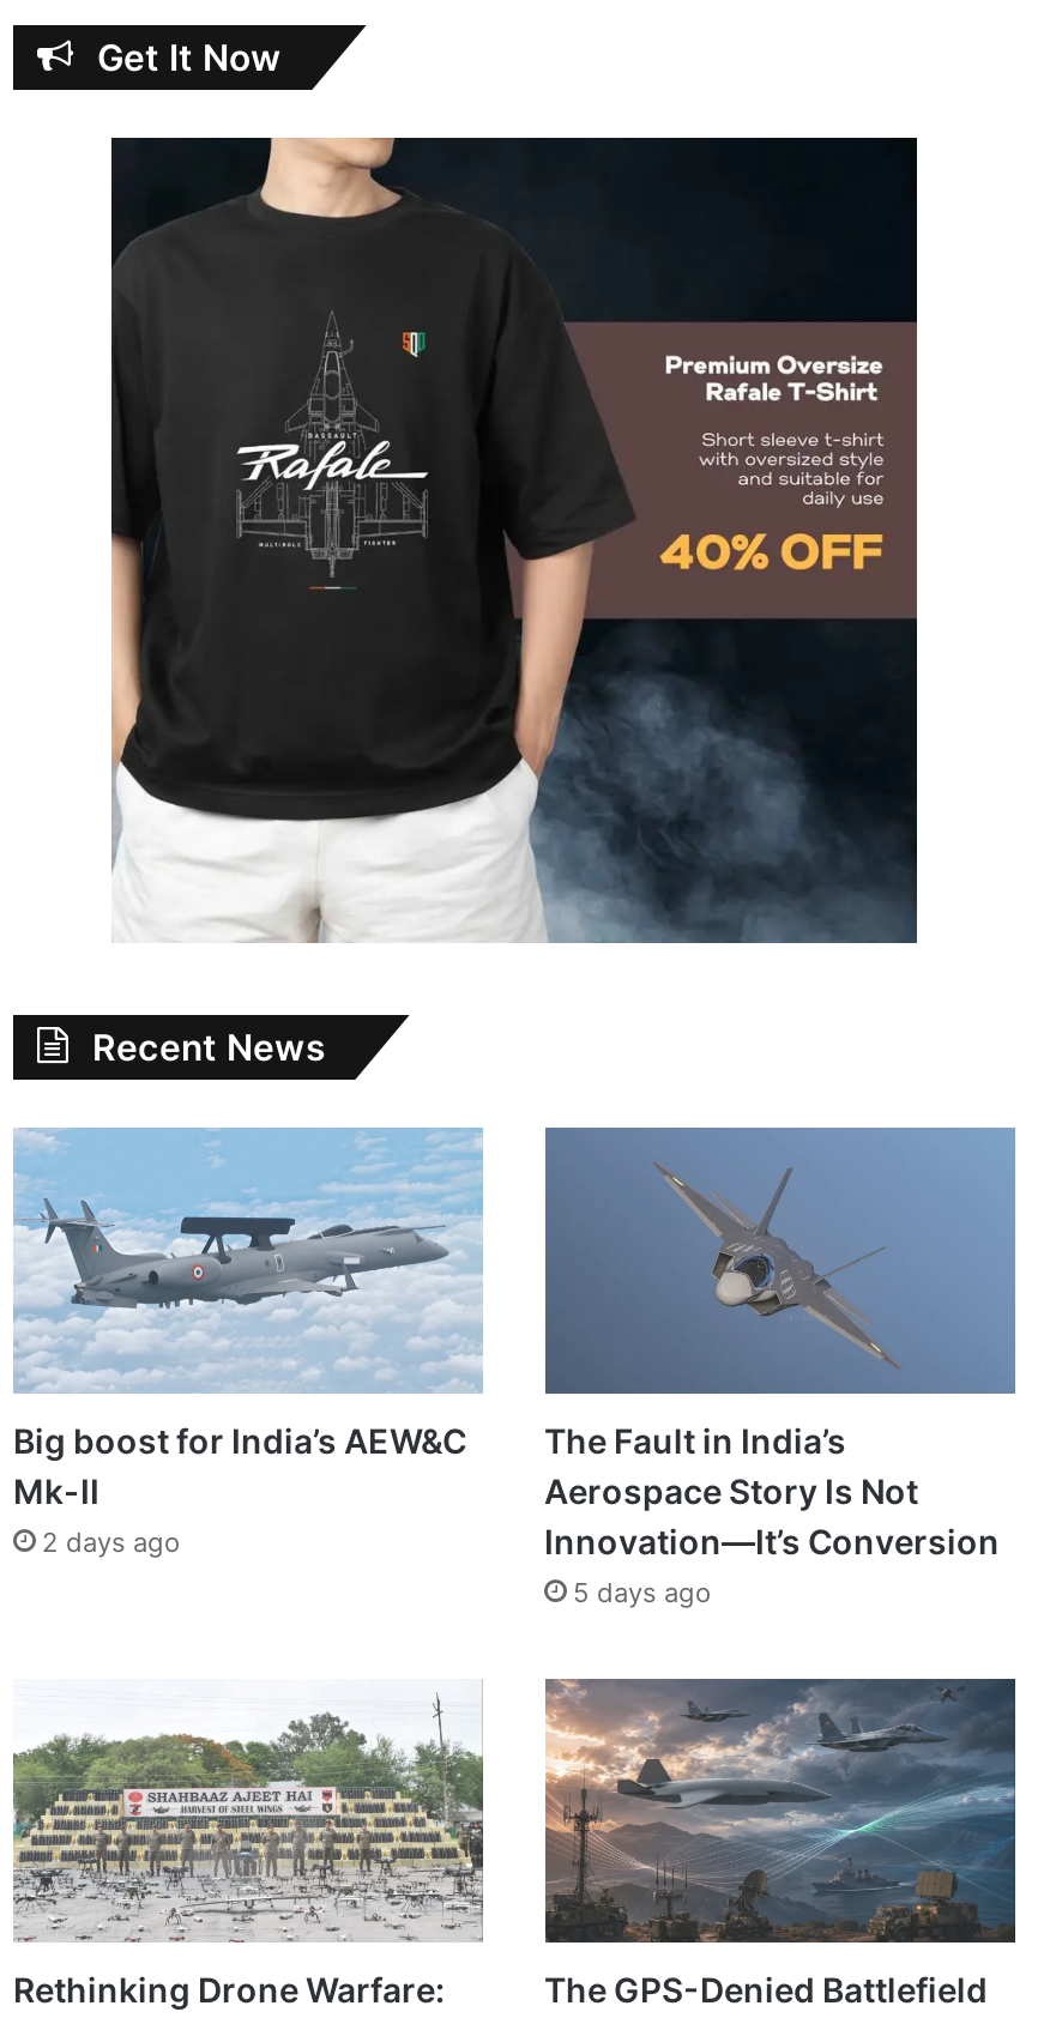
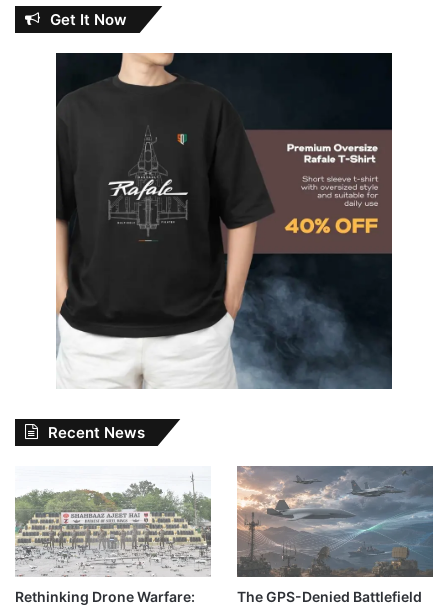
[13,1126,483,1559] [image] | Big boost for India’s AEW&C | Mk-II | 2 days ago -> none
[543,1126,1015,1609] [image] | The Fault in India’s | Aerospace Story Is Not | Innovation—It’s Conversion | 5 days ago -> none

